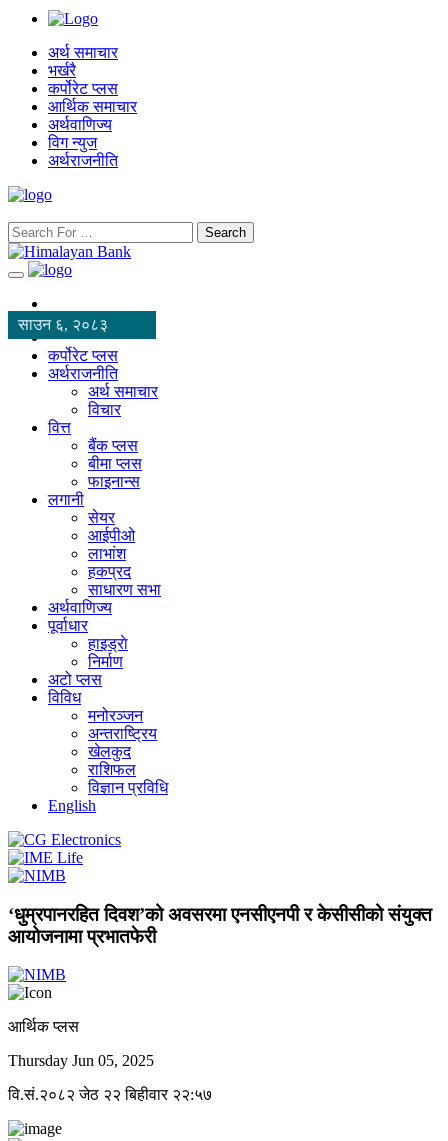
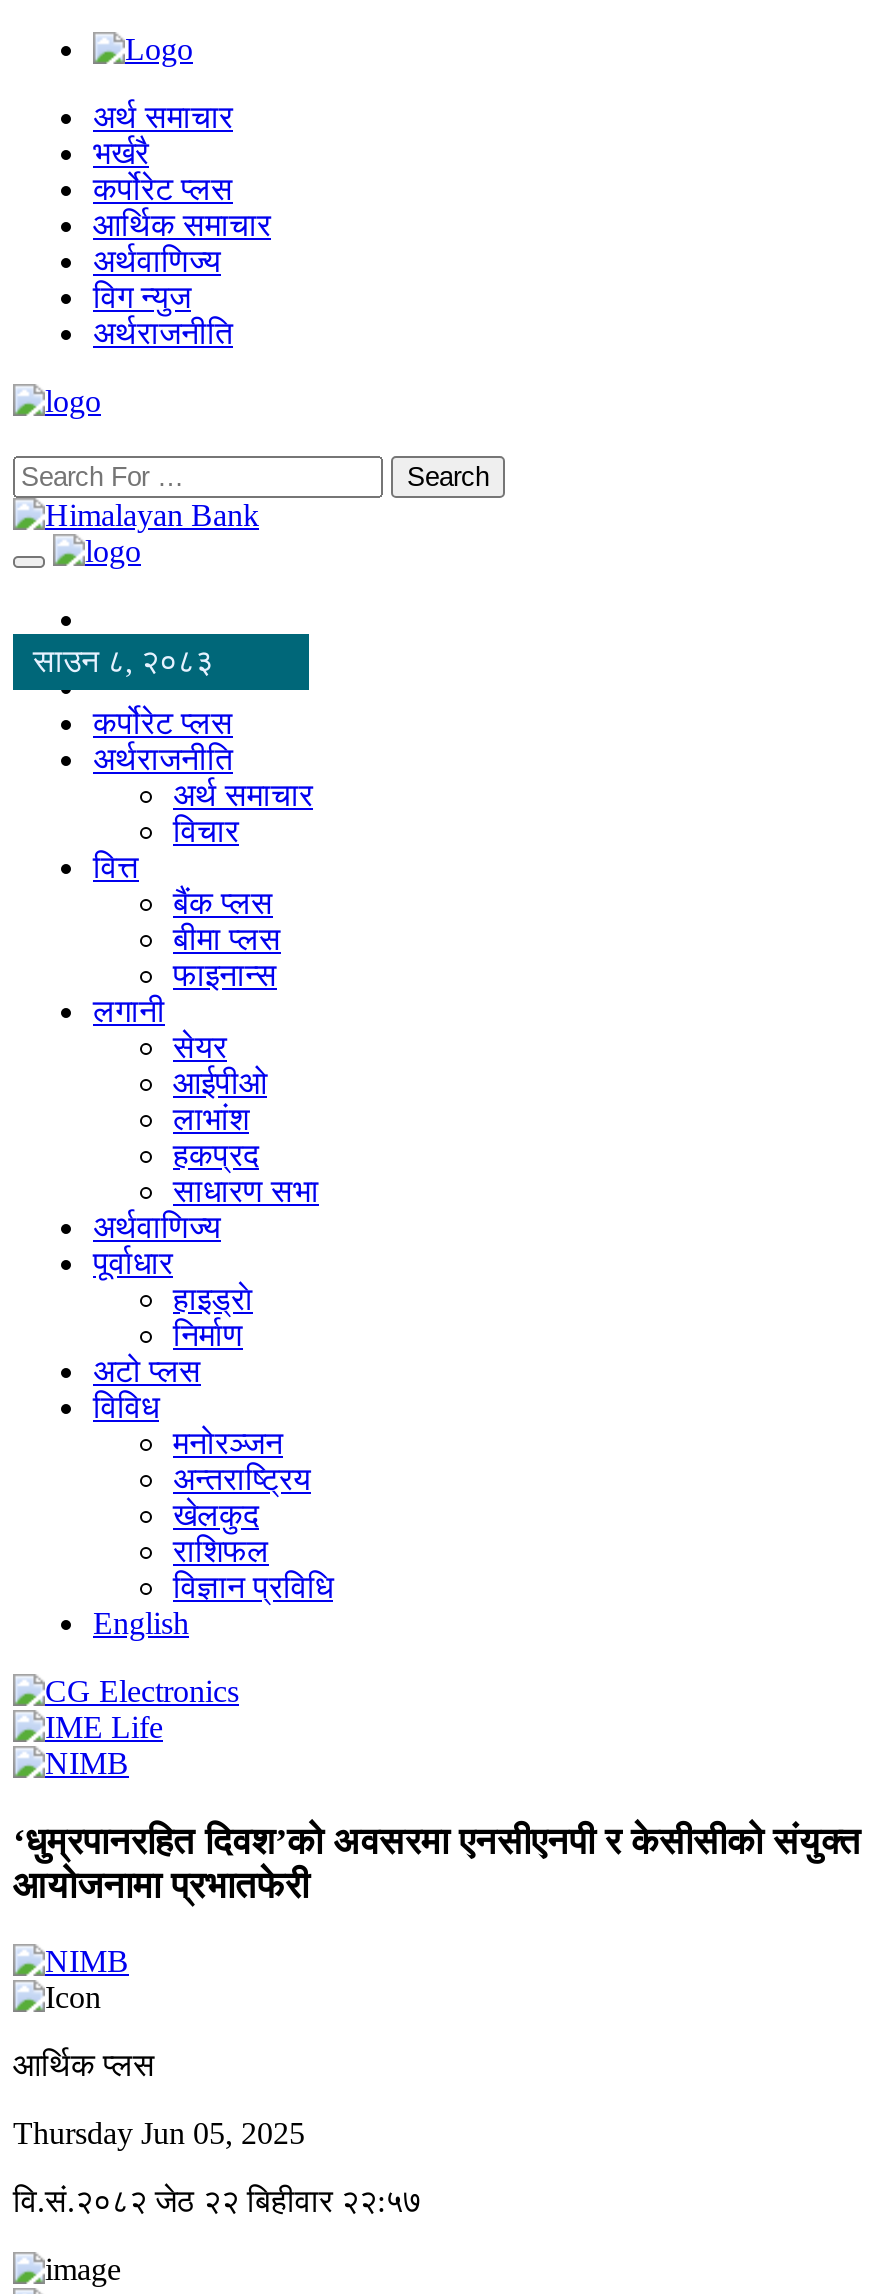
[18,316,108,333] साउन ६, २०८३ -> [33,644,213,678] साउन ८, २०८३

